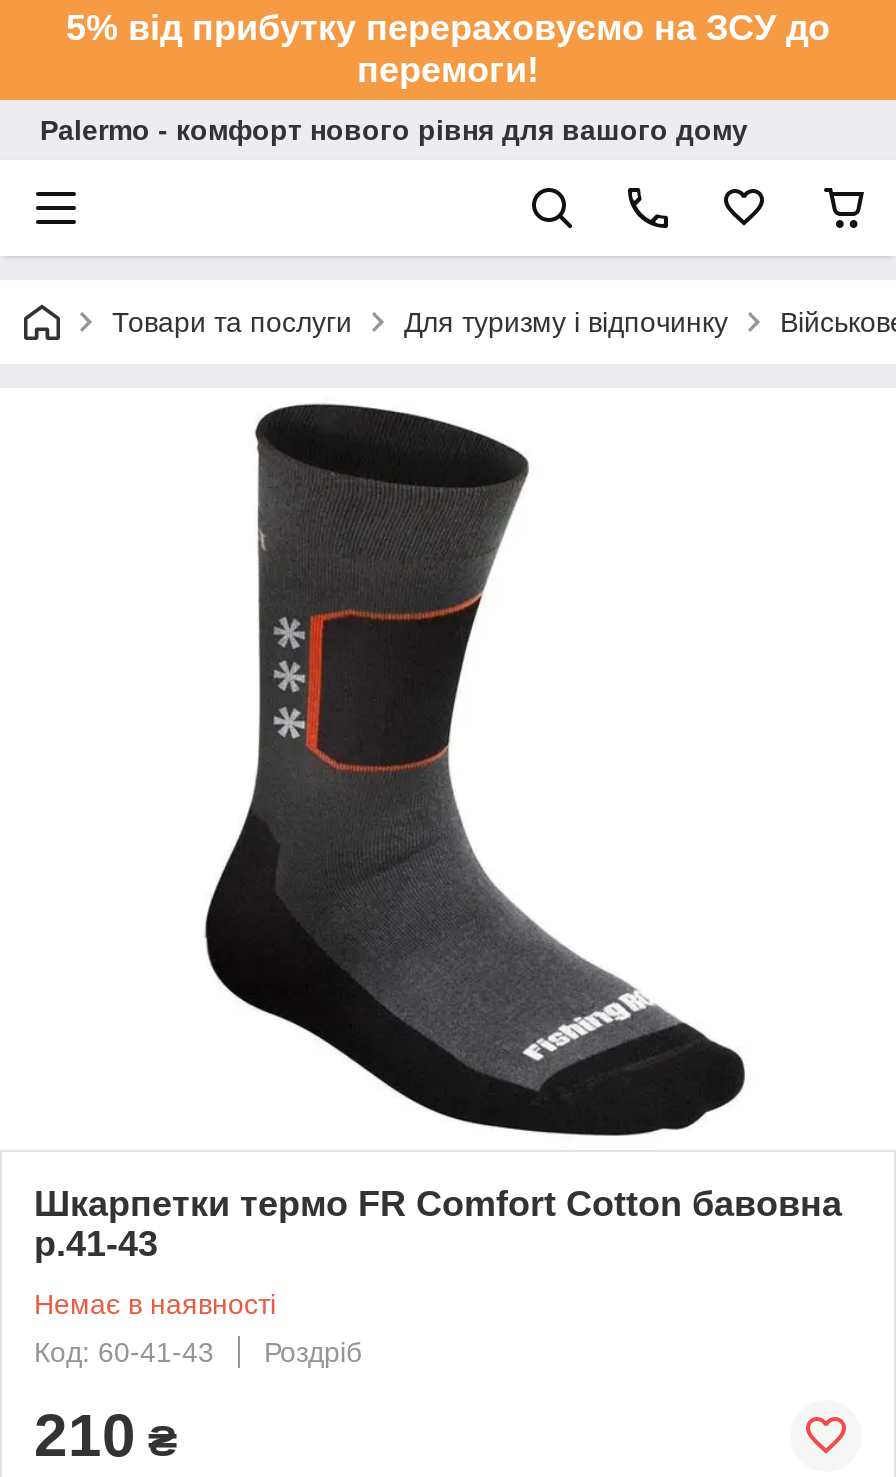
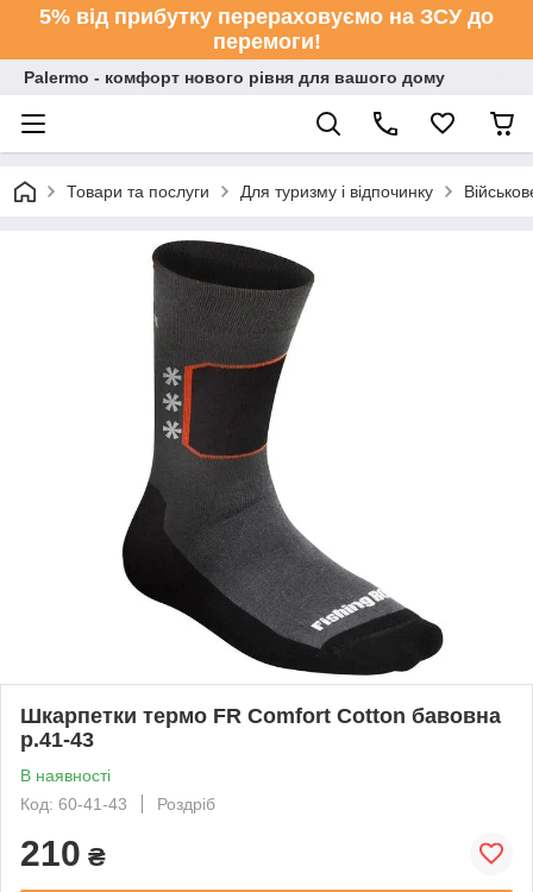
[34,1288,276,1320] Немає в наявності -> [20,766,111,785] В наявності

